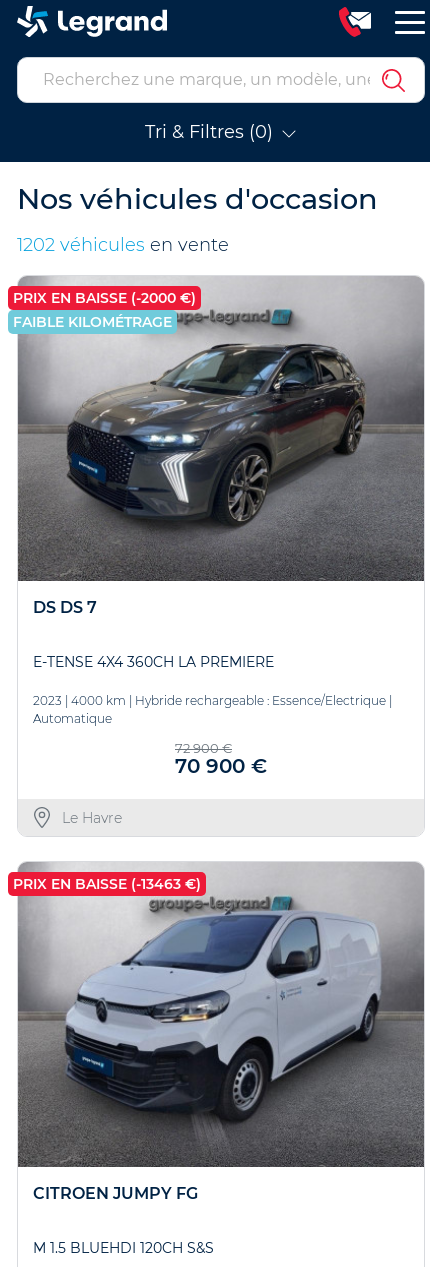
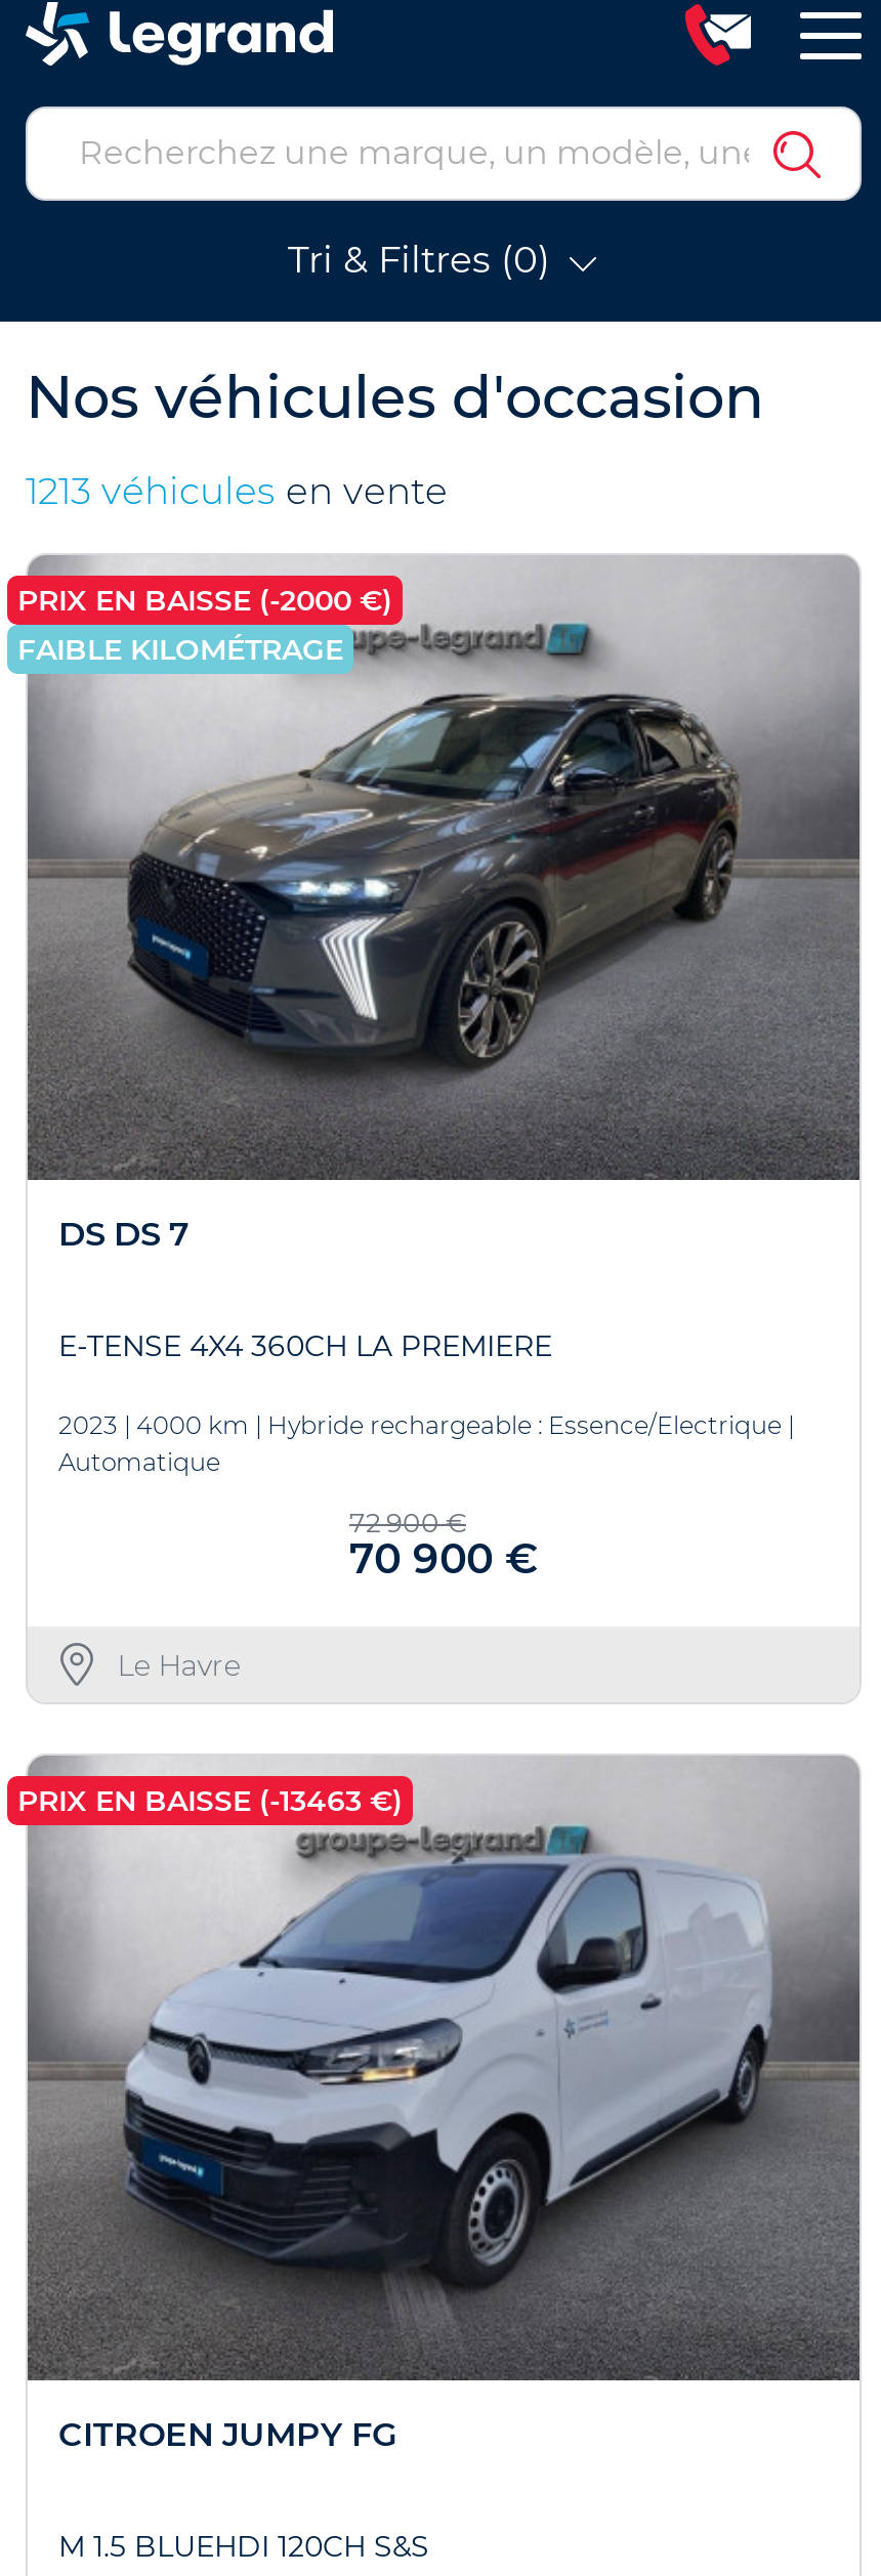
[17,234,229,256] 1202 véhicules en vente -> [26,469,448,514] 1213 véhicules en vente

